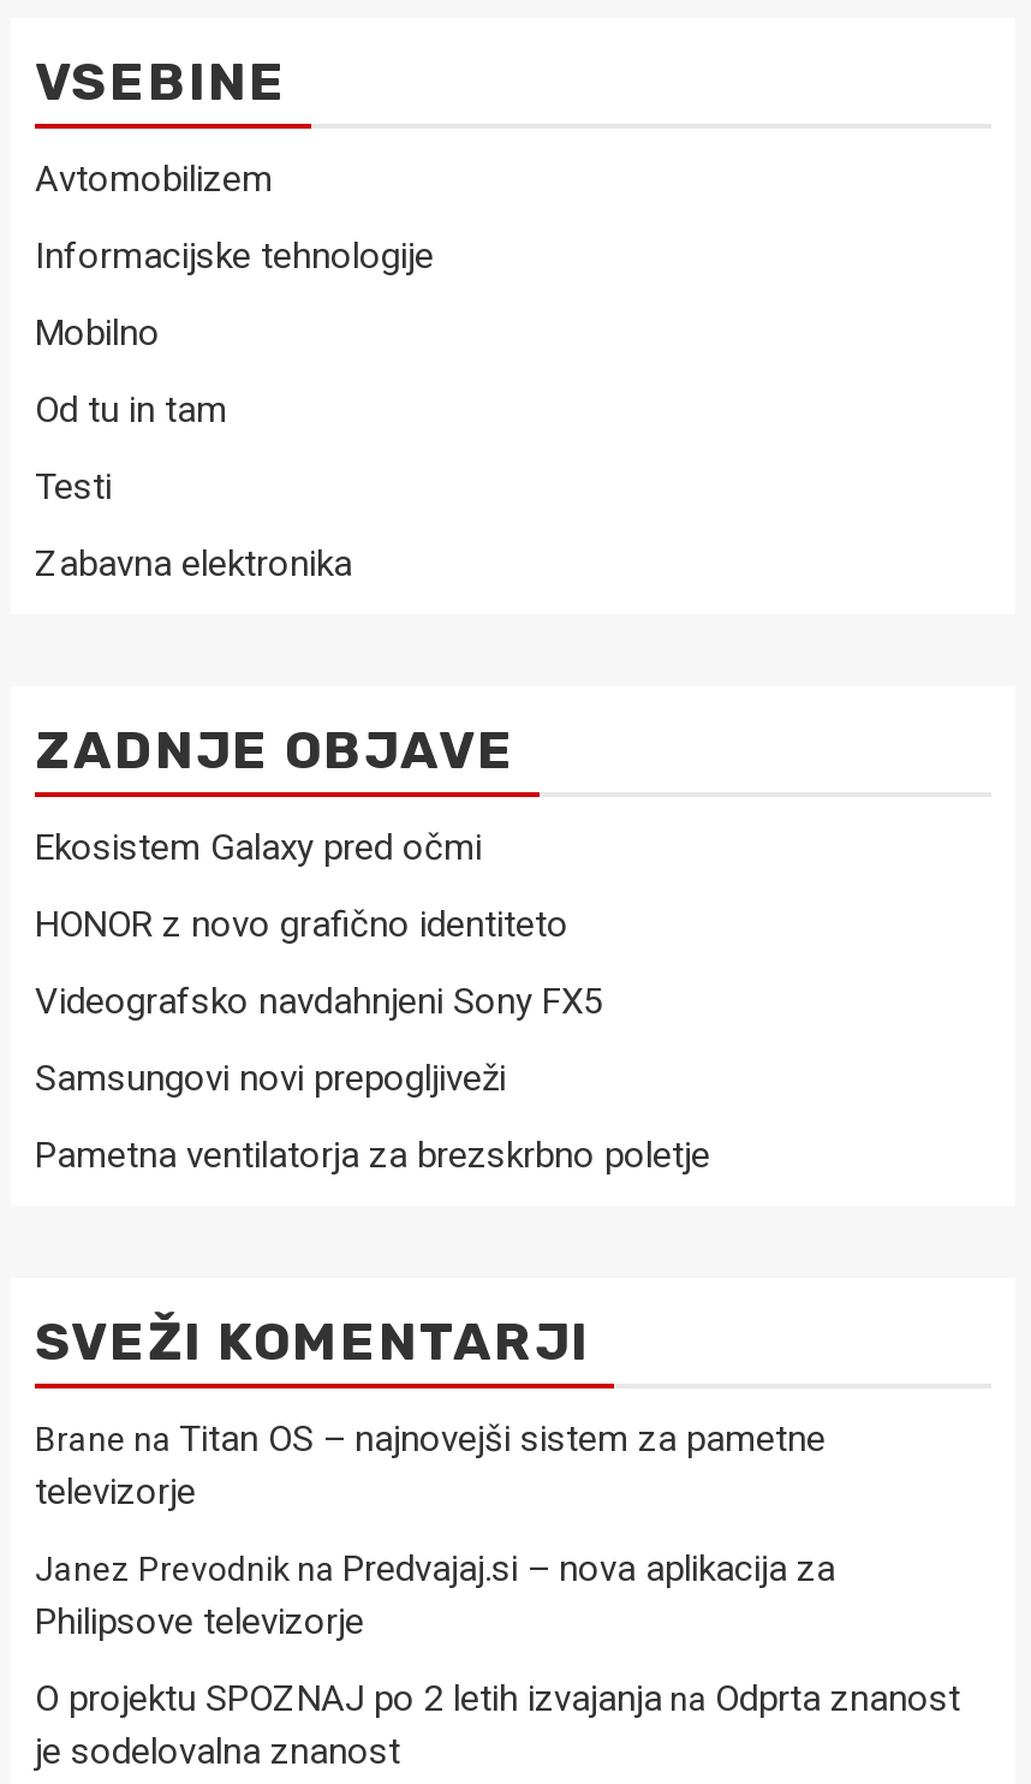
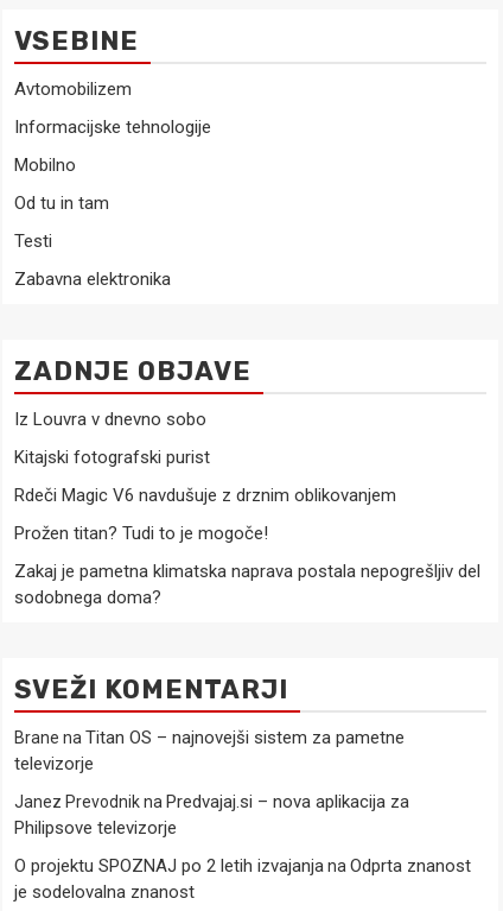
[35,826,482,870] Ekosistem Galaxy pred očmi -> [14,409,206,430] Iz Louvra v dnevno sobo
[35,903,568,947] HONOR z novo grafično identiteto -> [14,447,210,468] Kitajski fotografski purist
[35,980,602,1024] Videografsko navdahnjeni Sony FX5 -> [14,485,396,506] Rdeči Magic V6 navdušuje z drznim oblikovanjem
[35,1057,506,1100] Samsungovi novi prepogljiveži -> [14,523,268,544] Prožen titan? Tudi to je mogoče!
[35,1134,710,1177] Pametna ventilatorja za brezskrbno poletje -> [14,561,480,608] Zakaj je pametna klimatska naprava postala nepogrešljiv del | sodobnega doma?

